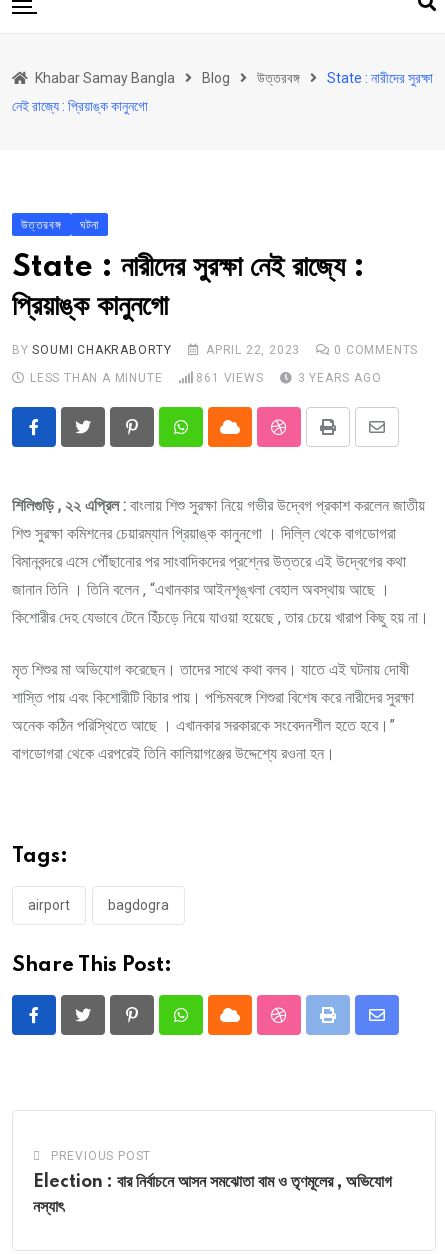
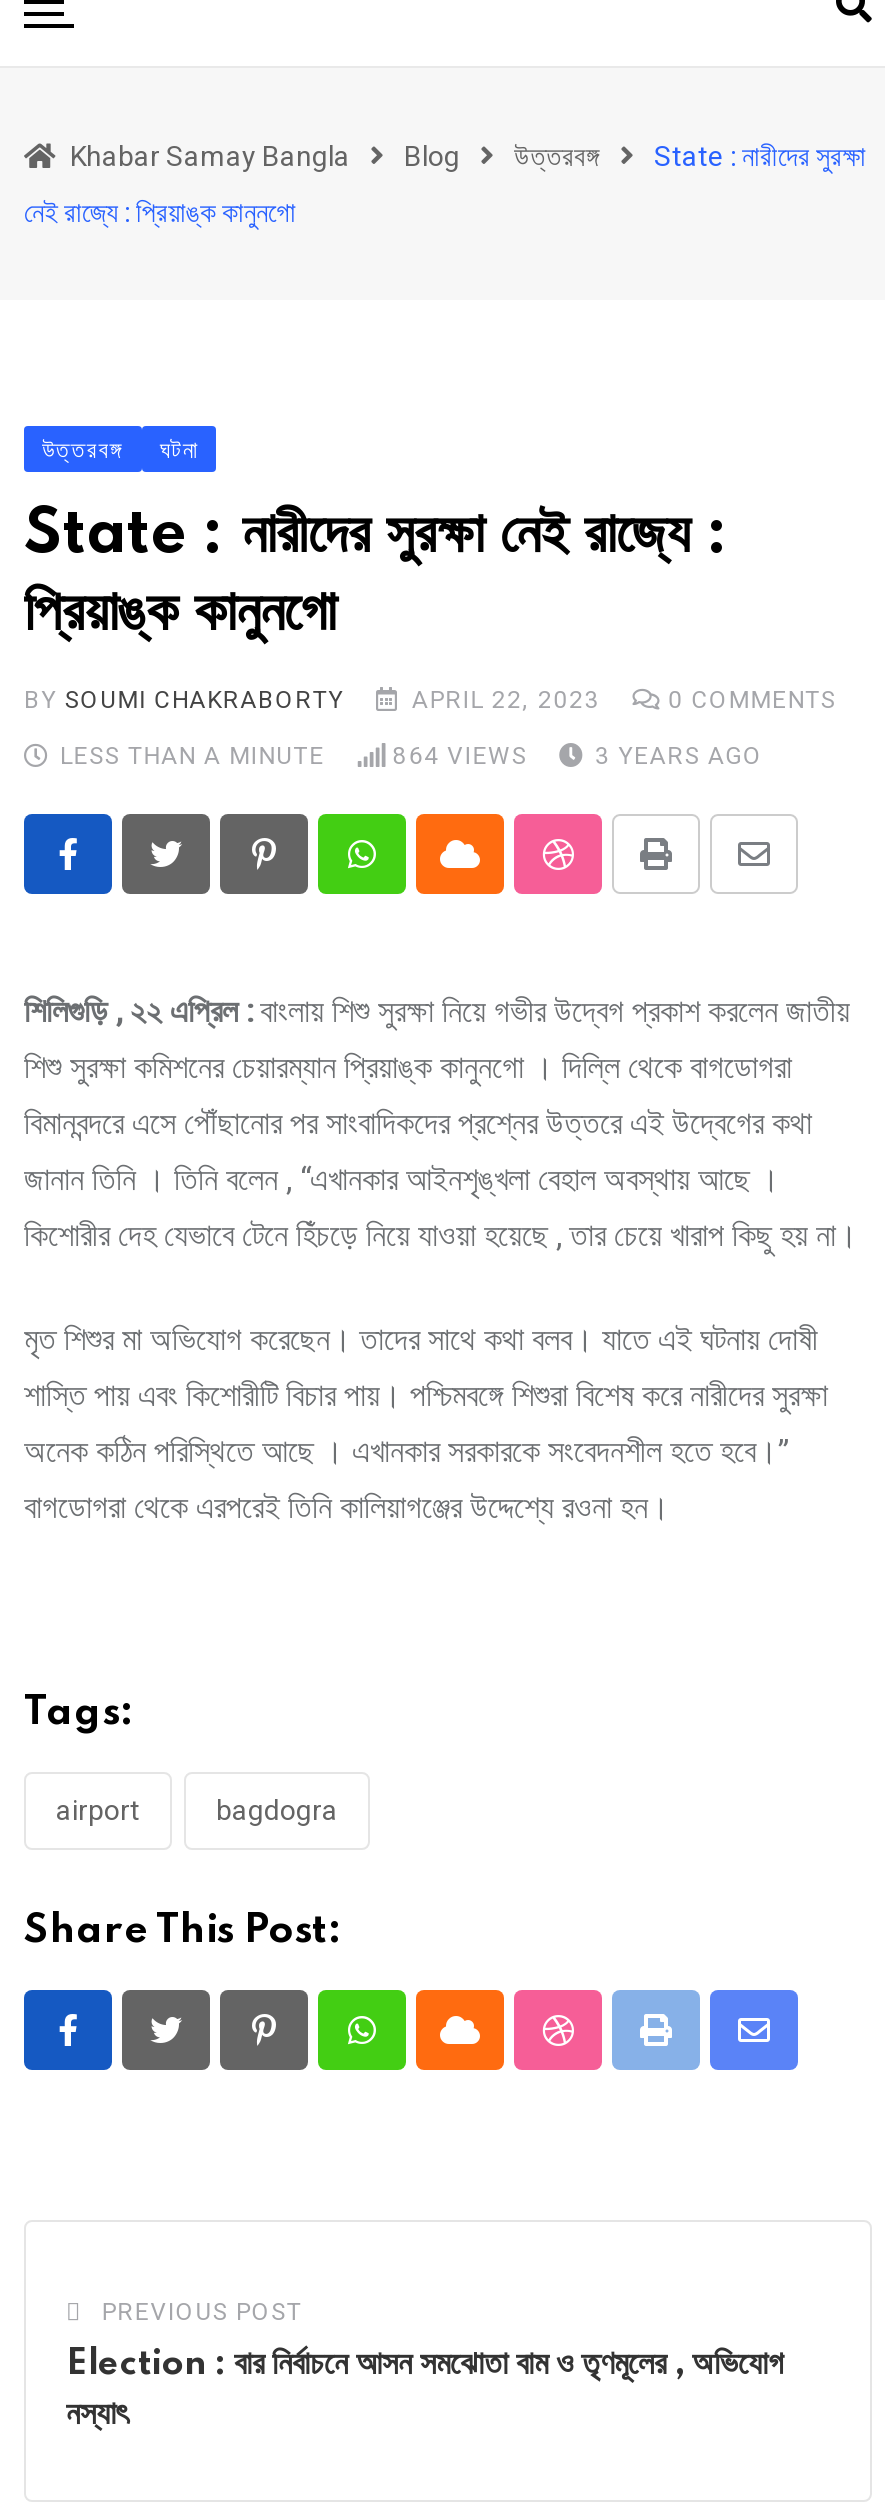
[196,371,264,385] 861 VIEWS -> [393,742,527,770] 864 VIEWS

